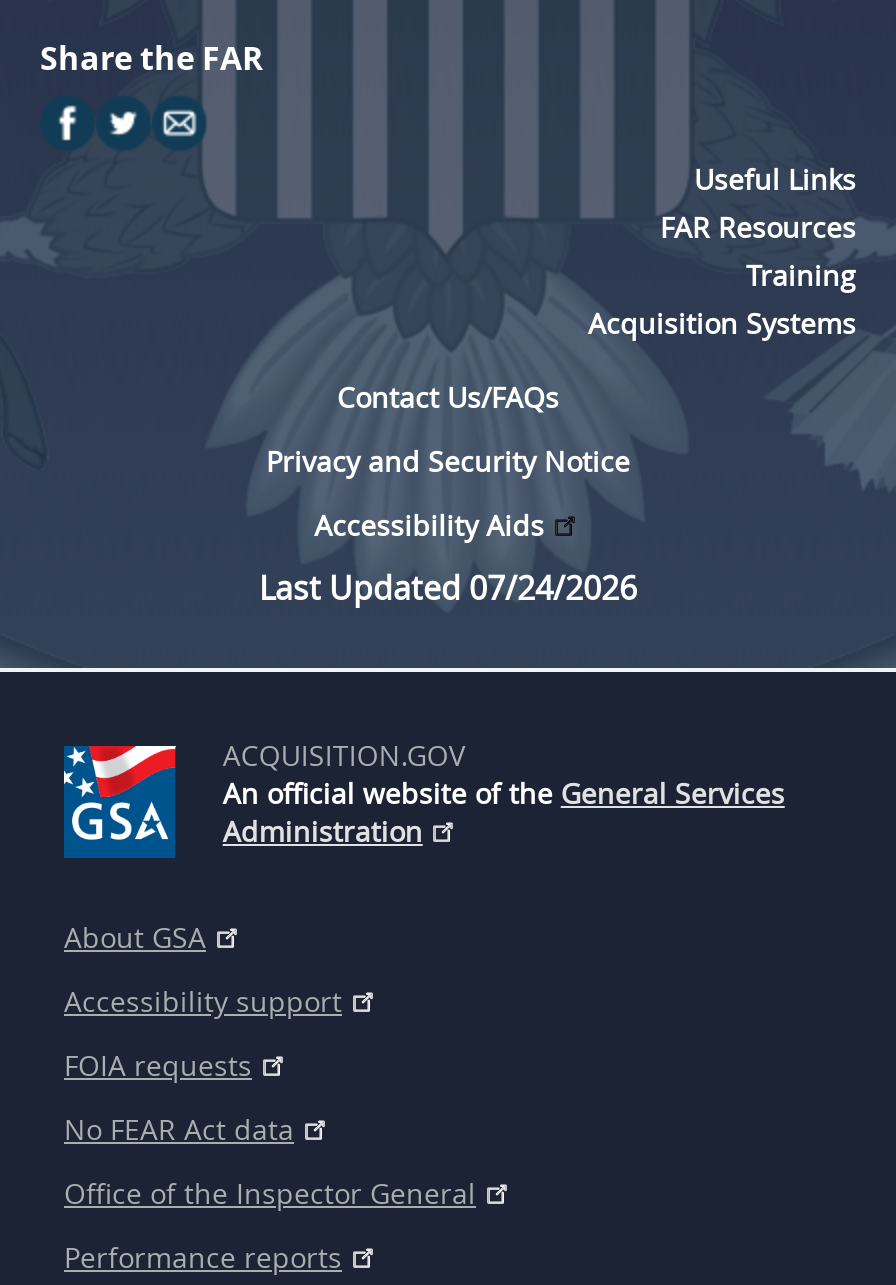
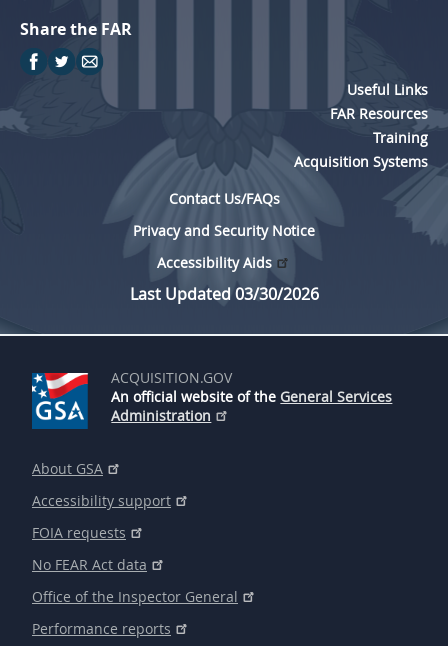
[259,566,637,610] Last Updated 07/24/2026 -> [129,283,318,305] Last Updated 03/30/2026

